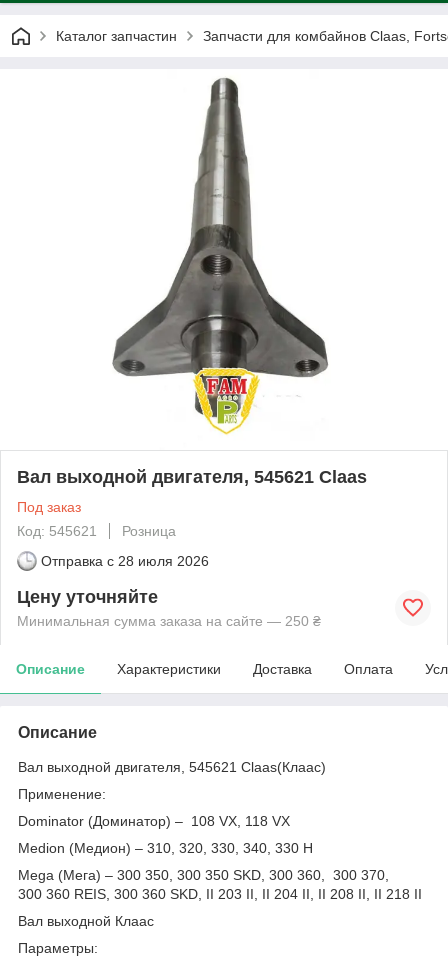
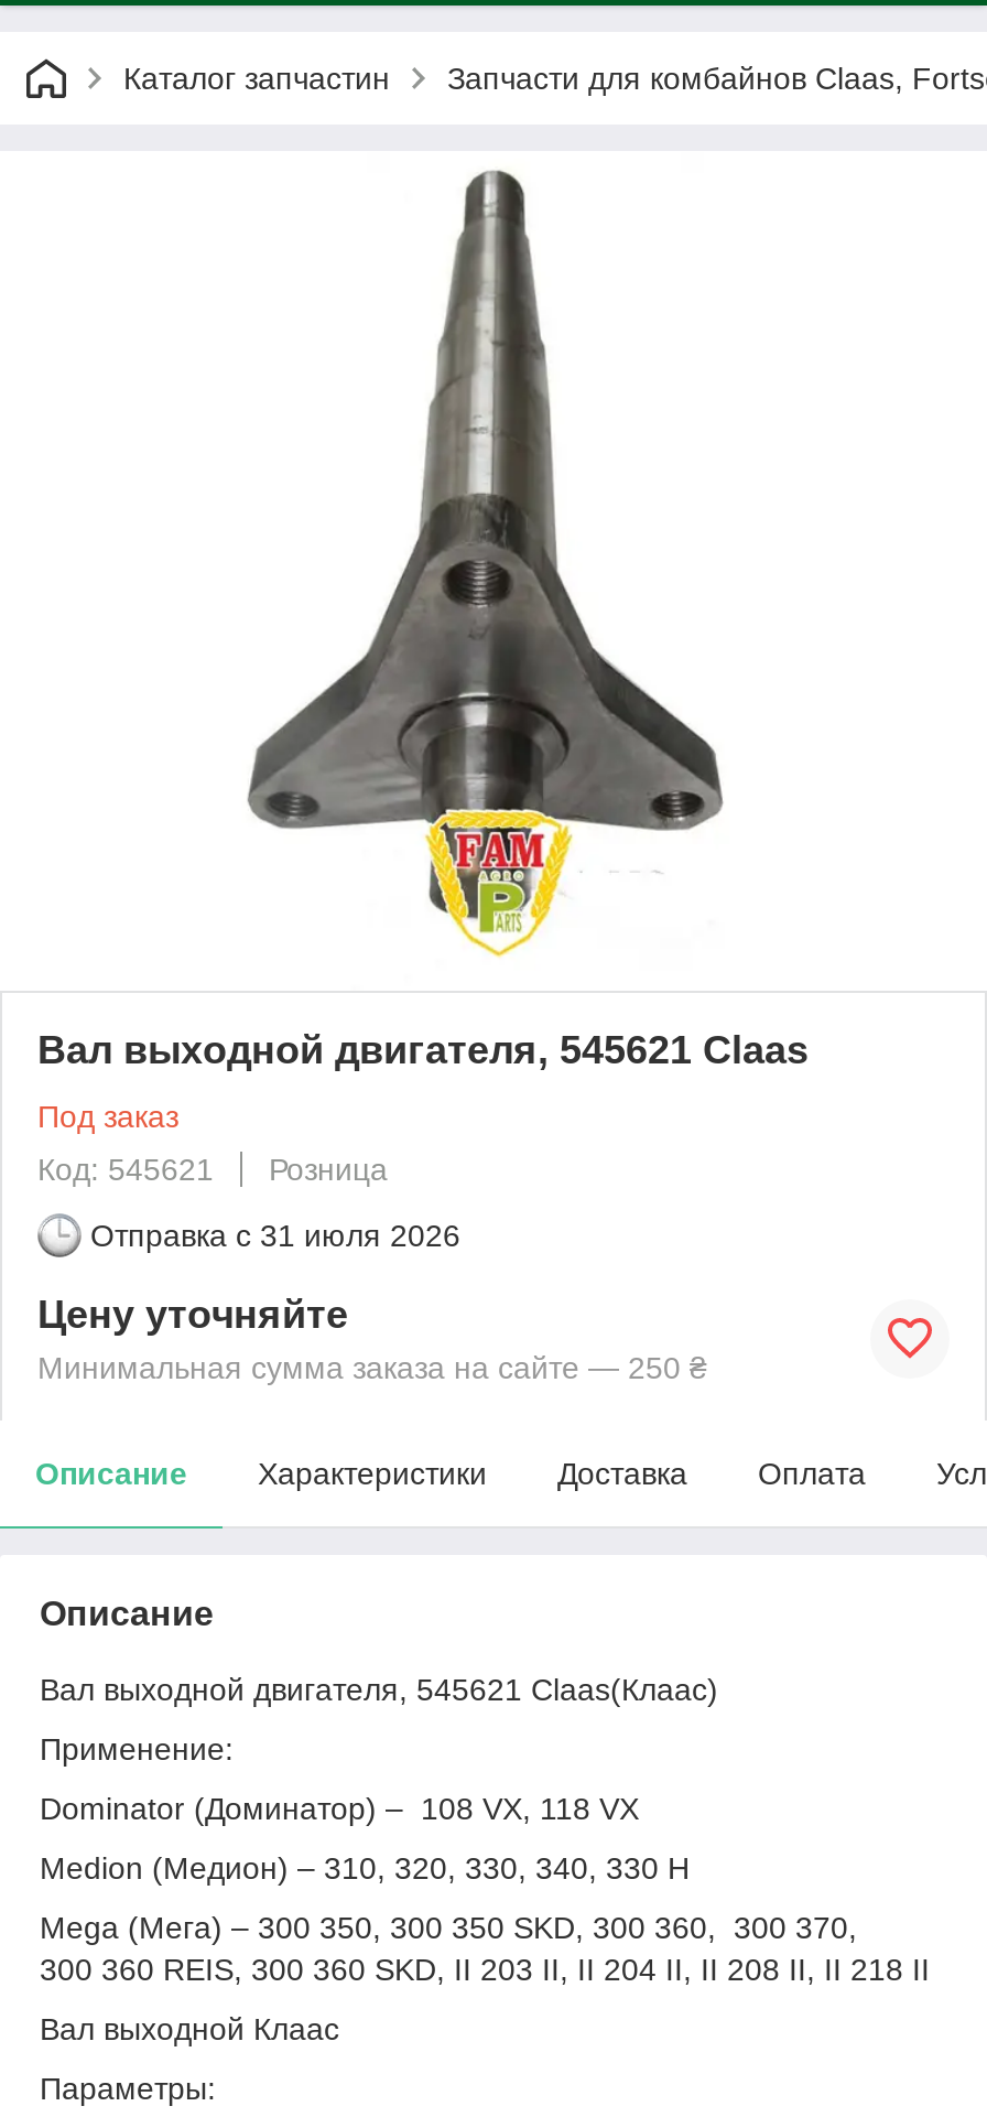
[41,553,209,569] Отправка с 28 июля 2026 -> [90,1217,460,1253] Отправка с 31 июля 2026

